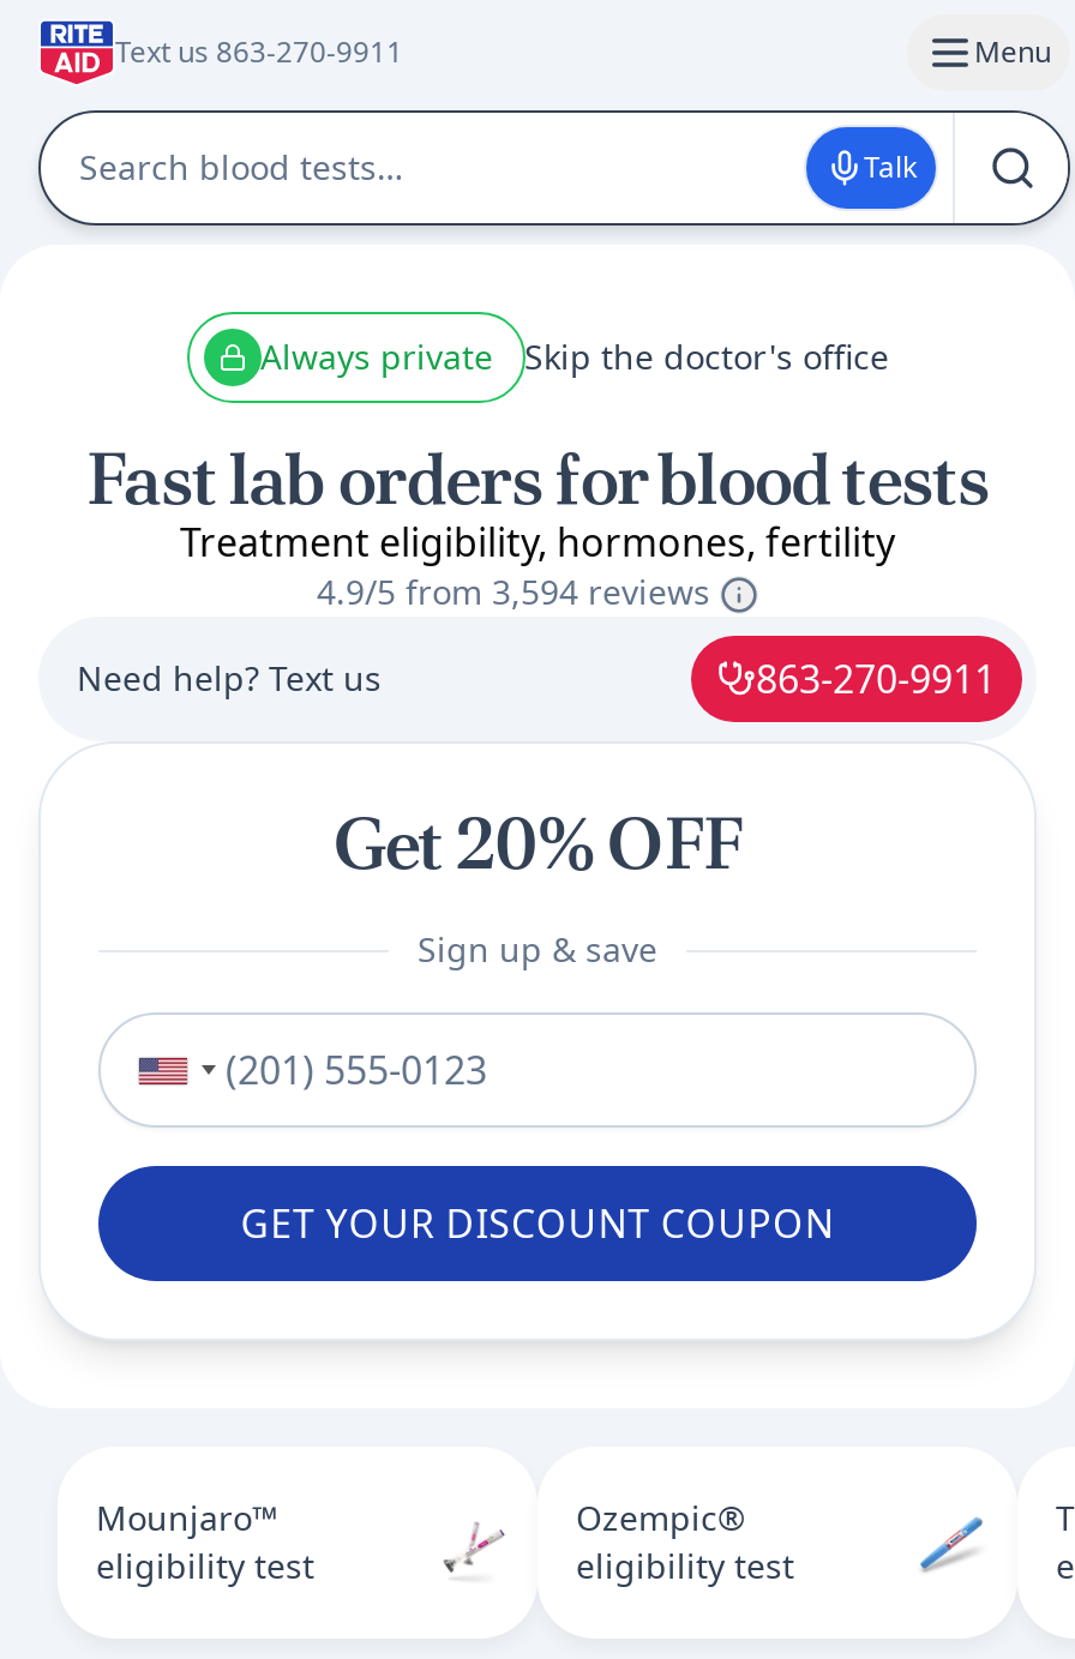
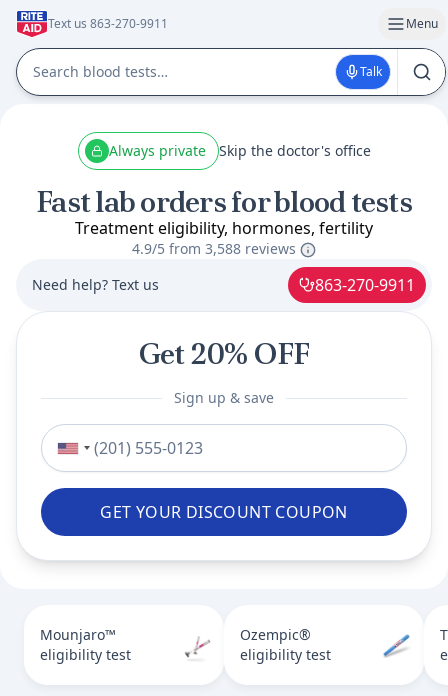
[317,569,720,614] 4.9/5 from 3,594 reviews -> [132,239,300,258] 4.9/5 from 3,588 reviews

